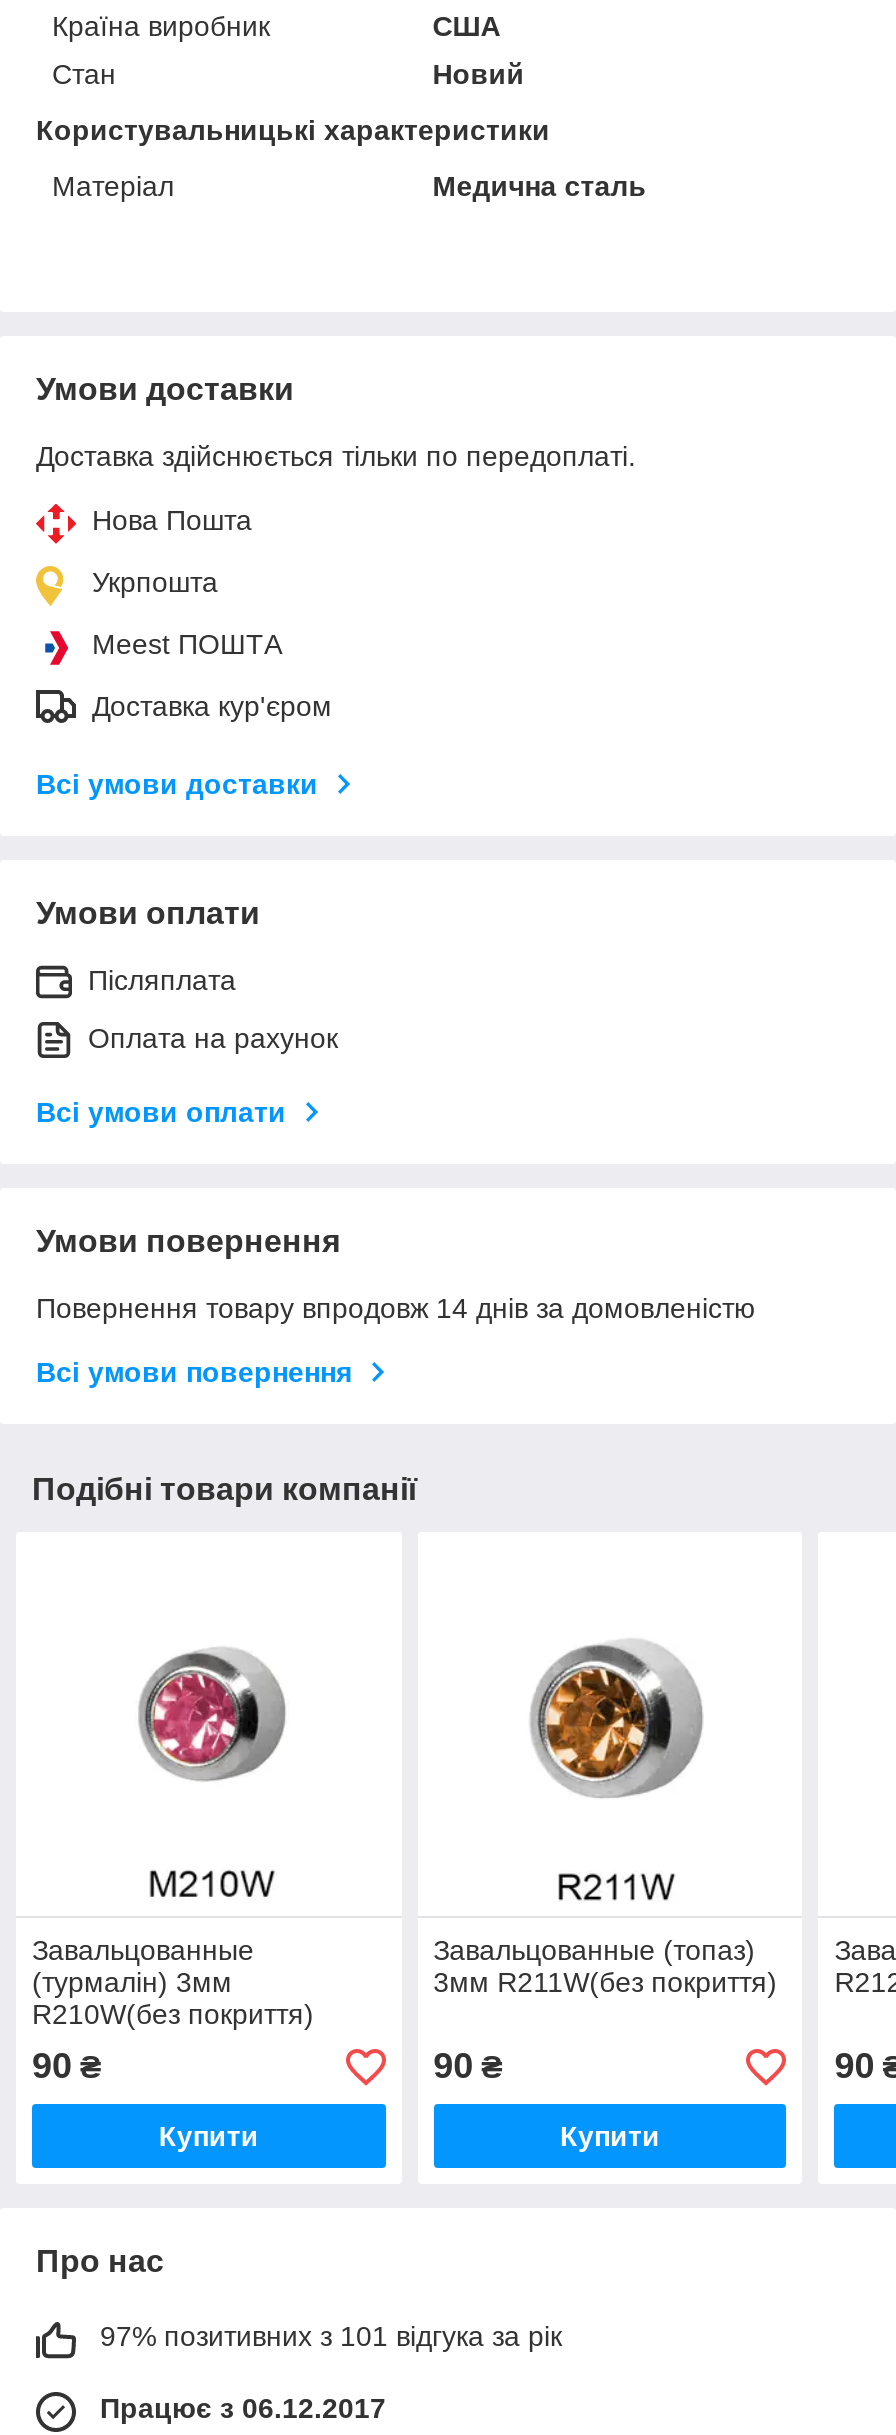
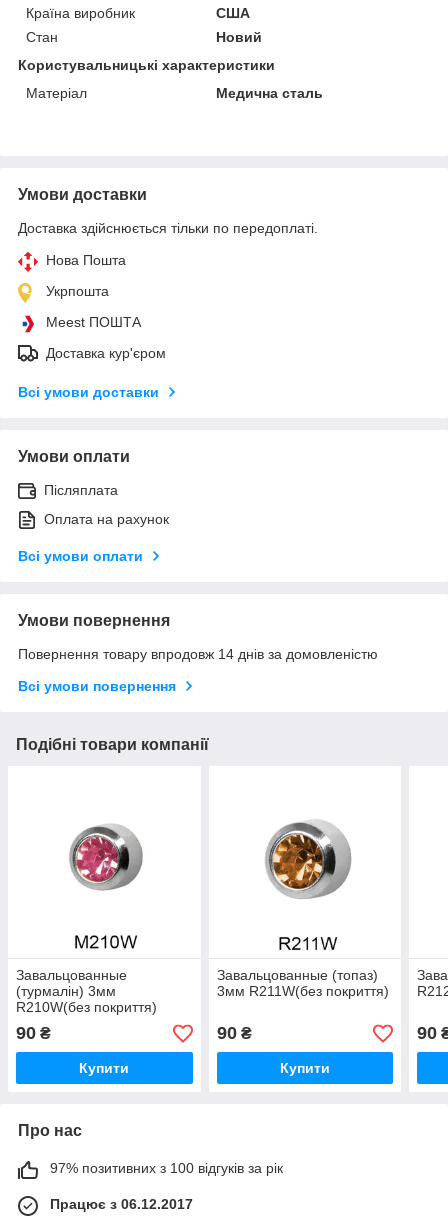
[100,2321,562,2353] 97% позитивних з 101 відгука за рік -> [50,1160,283,1176] 97% позитивних з 100 відгуків за рік

